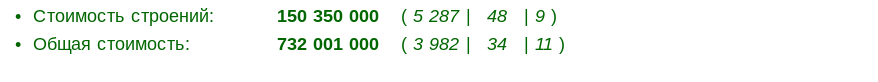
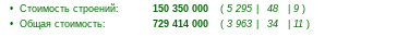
[277,6,557,26] 150 350 000 (5 287 48 9 ) -> [153,3,305,14] 150 350 000 (5 295 48 9 )
[277,34,379,54] 732 001 000 -> [153,19,208,29] 729 414 000
[401,34,459,54] (3 982 -> [220,19,252,29] (3 963

